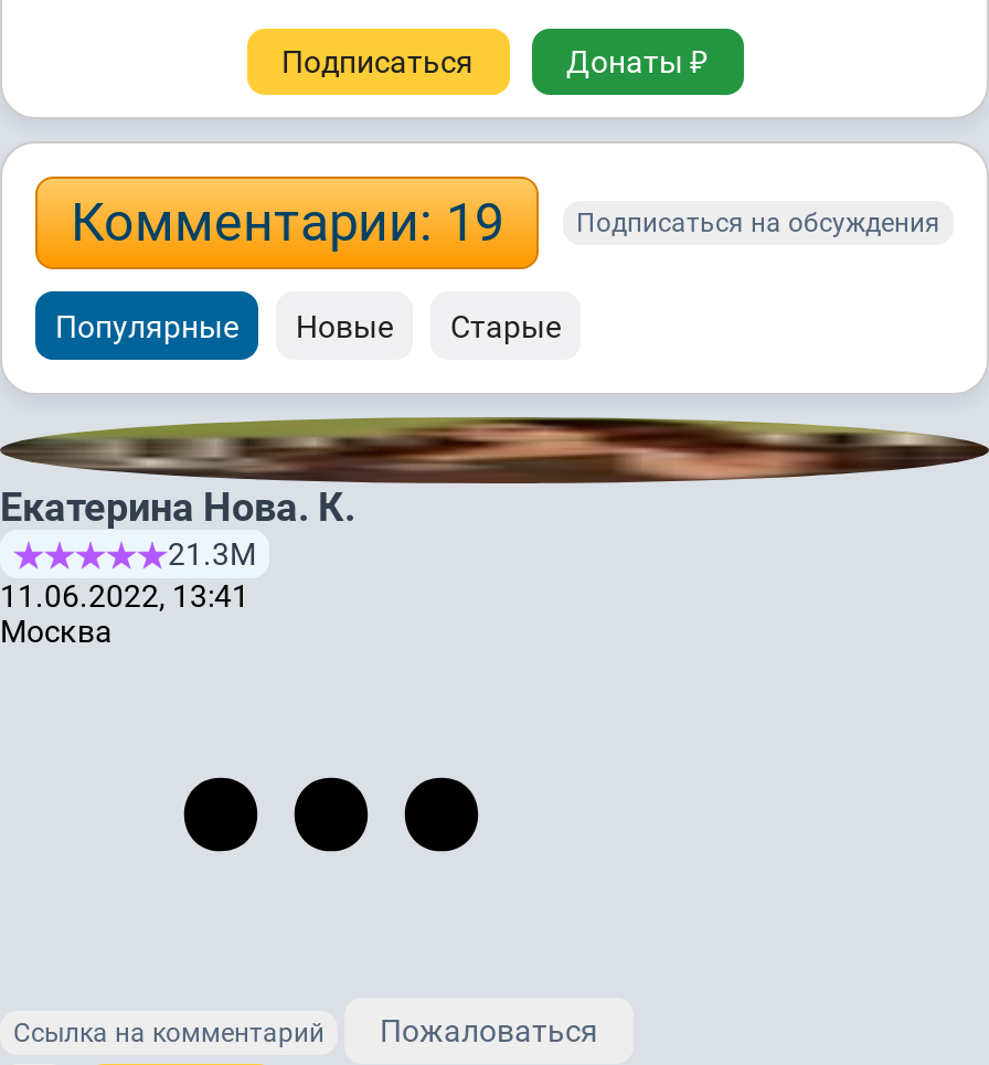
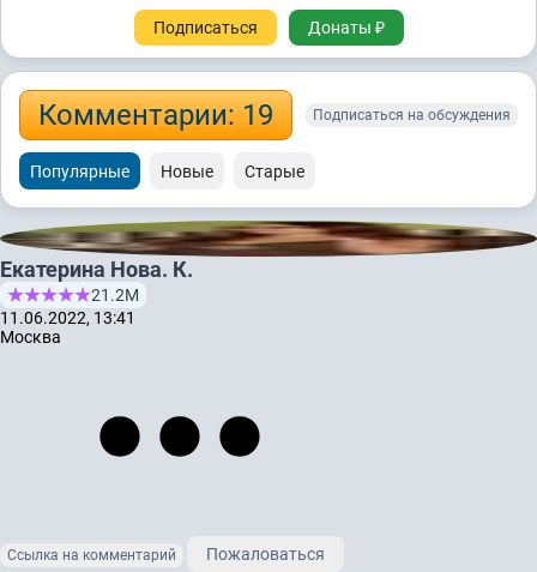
[168,536,256,572] 21.3М -> [91,285,139,304] 21.2М

